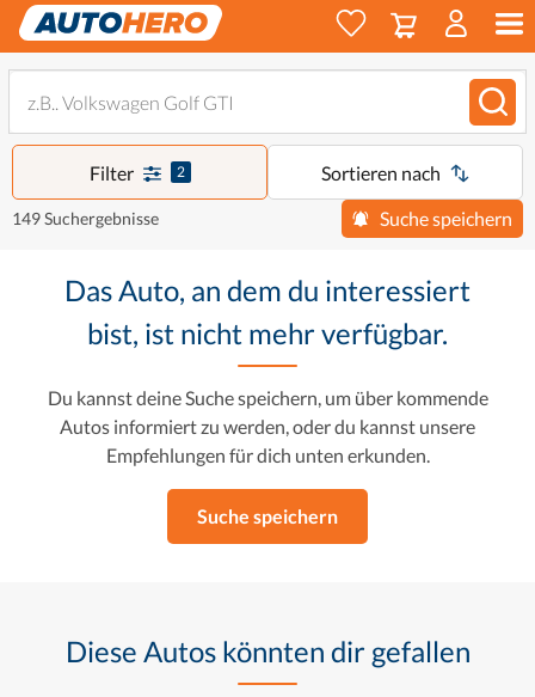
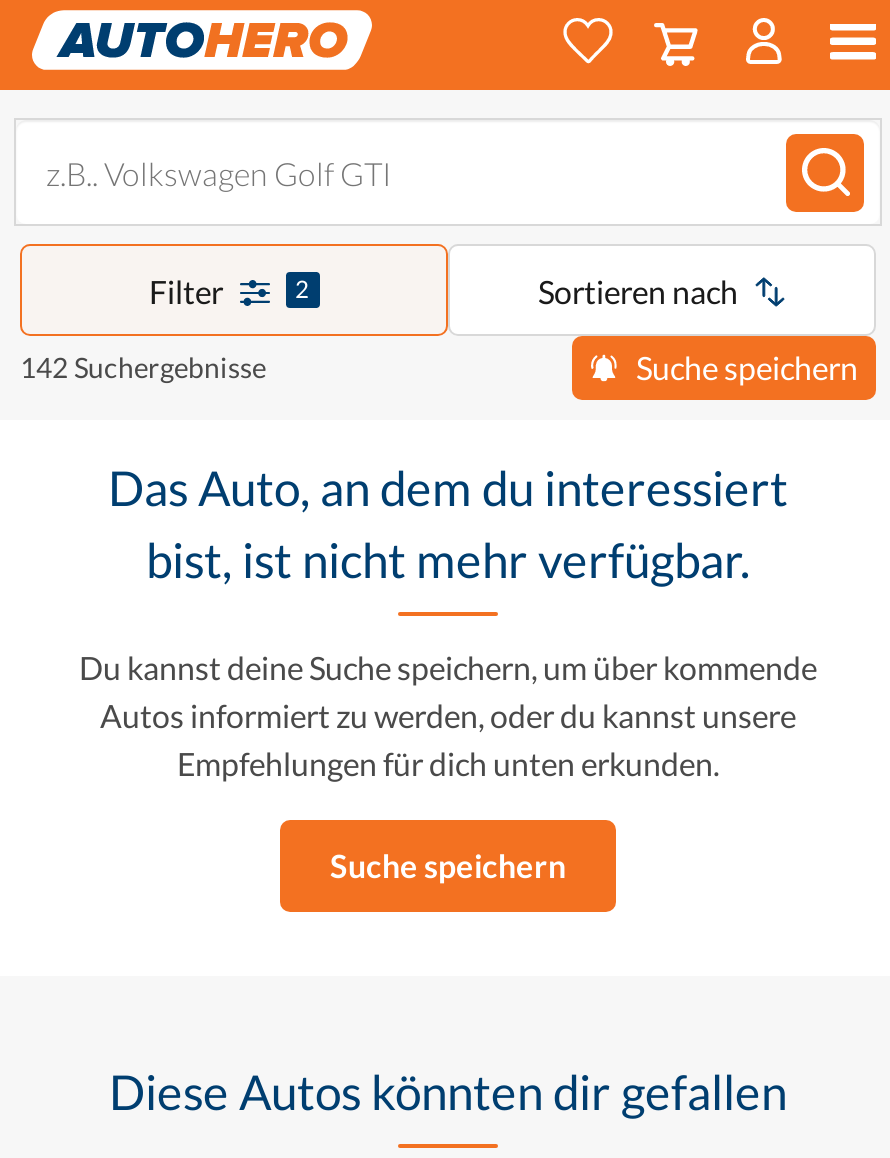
[12,208,159,228] 149 Suchergebnisse -> [20,350,266,384] 142 Suchergebnisse

